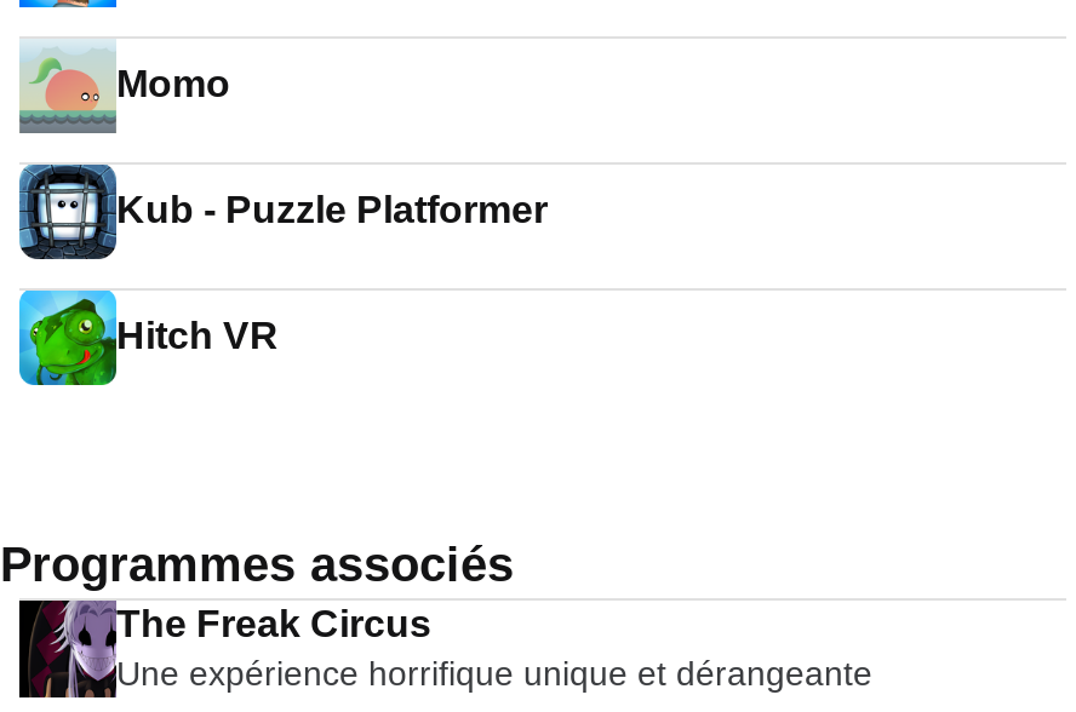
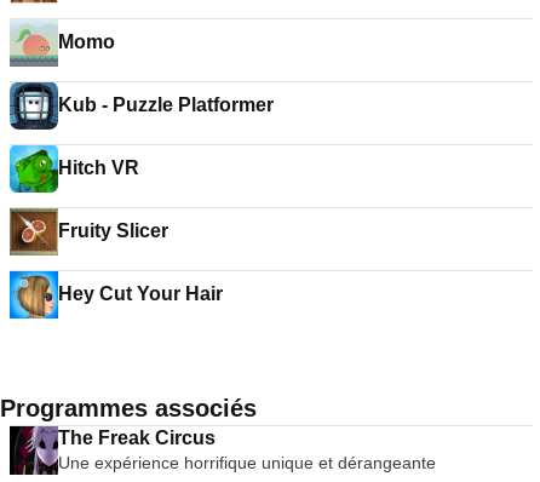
none -> [8,207,223,304] [image] | Fruity Slicer | Hey Cut Your Hair
none -> [8,271,59,320] [image]

